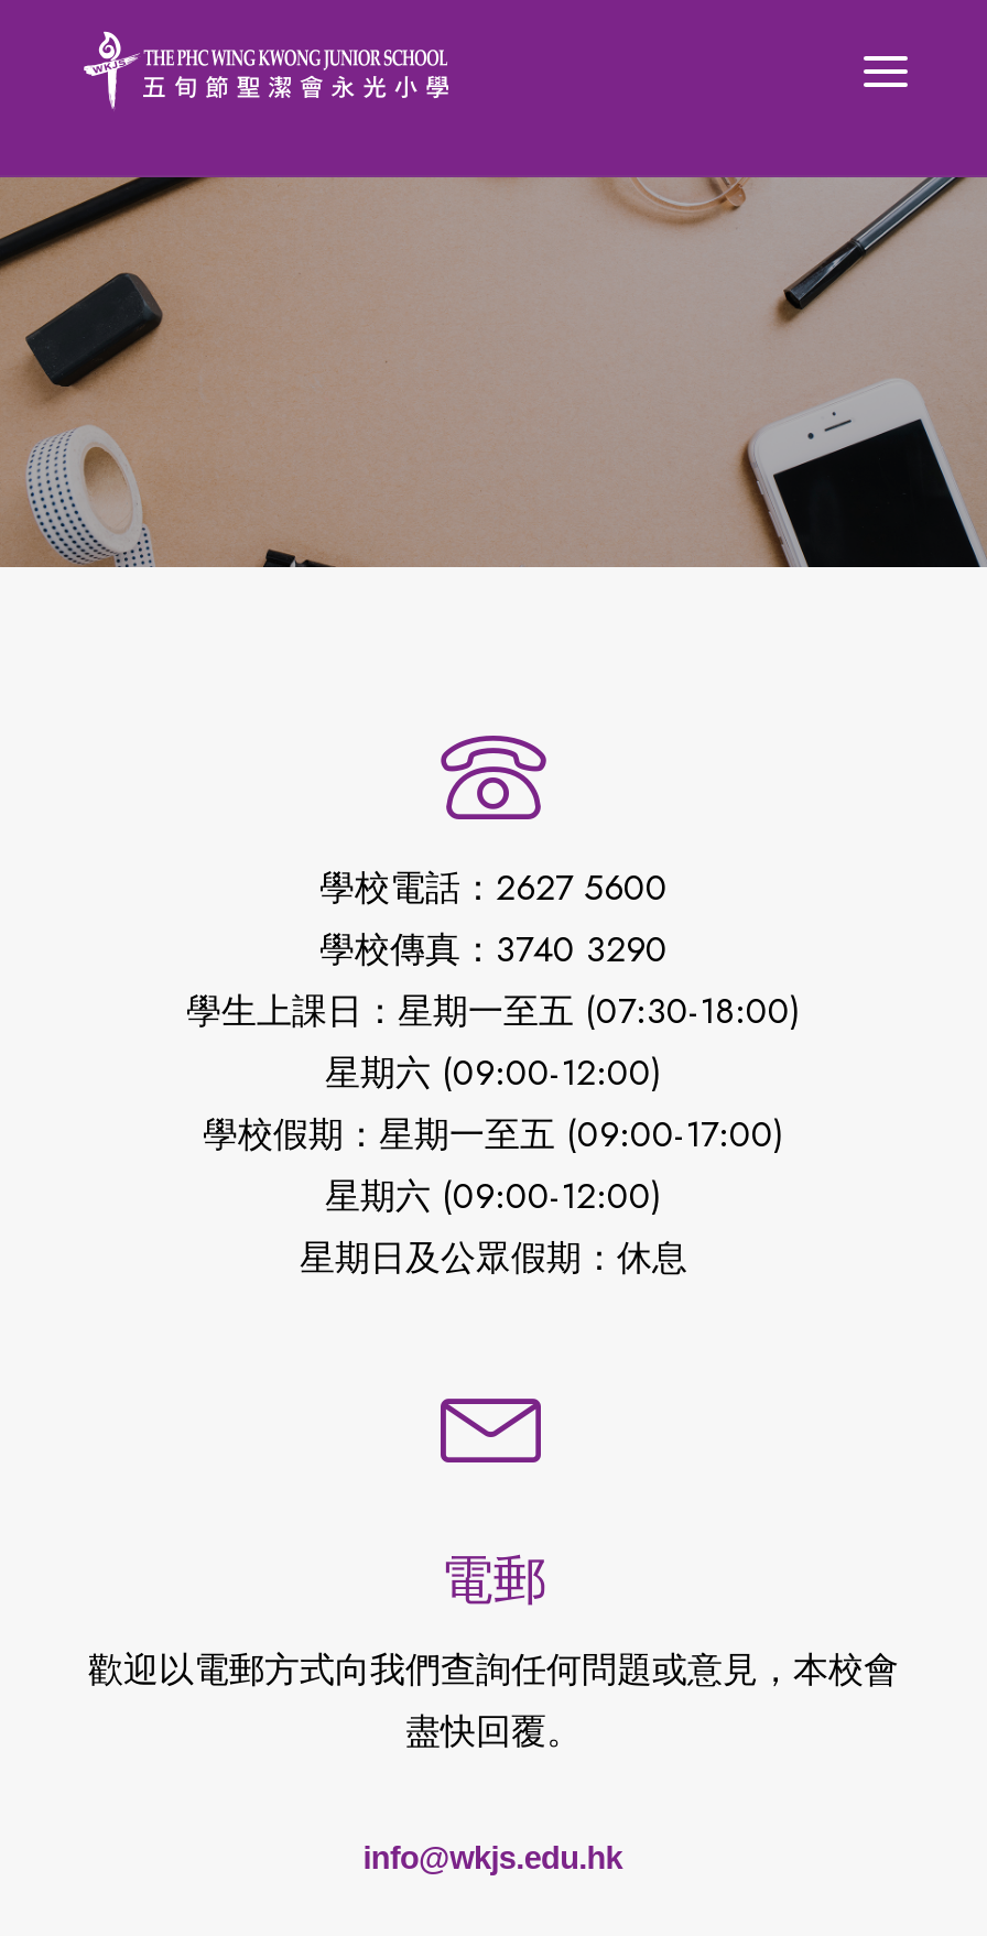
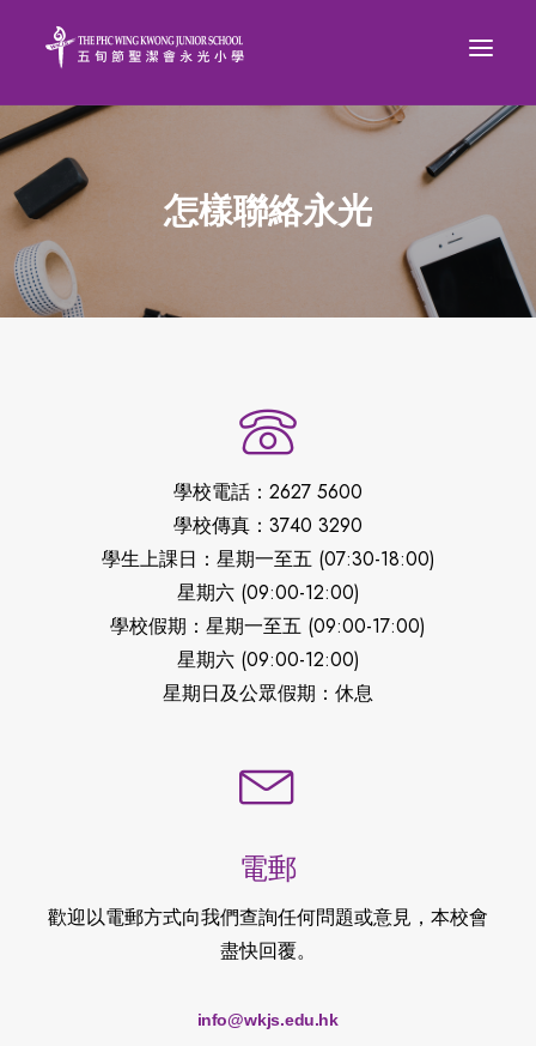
none -> [164,192,372,230] 怎樣聯絡永光

